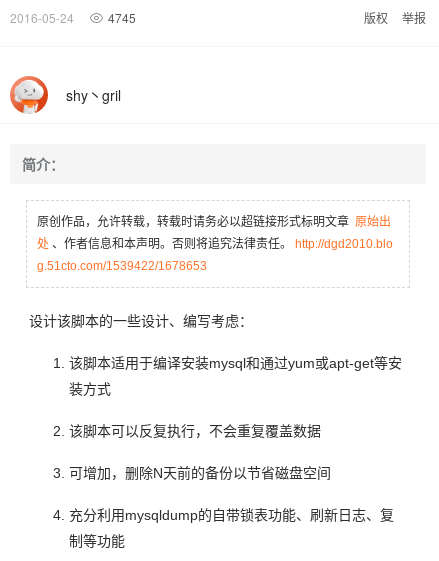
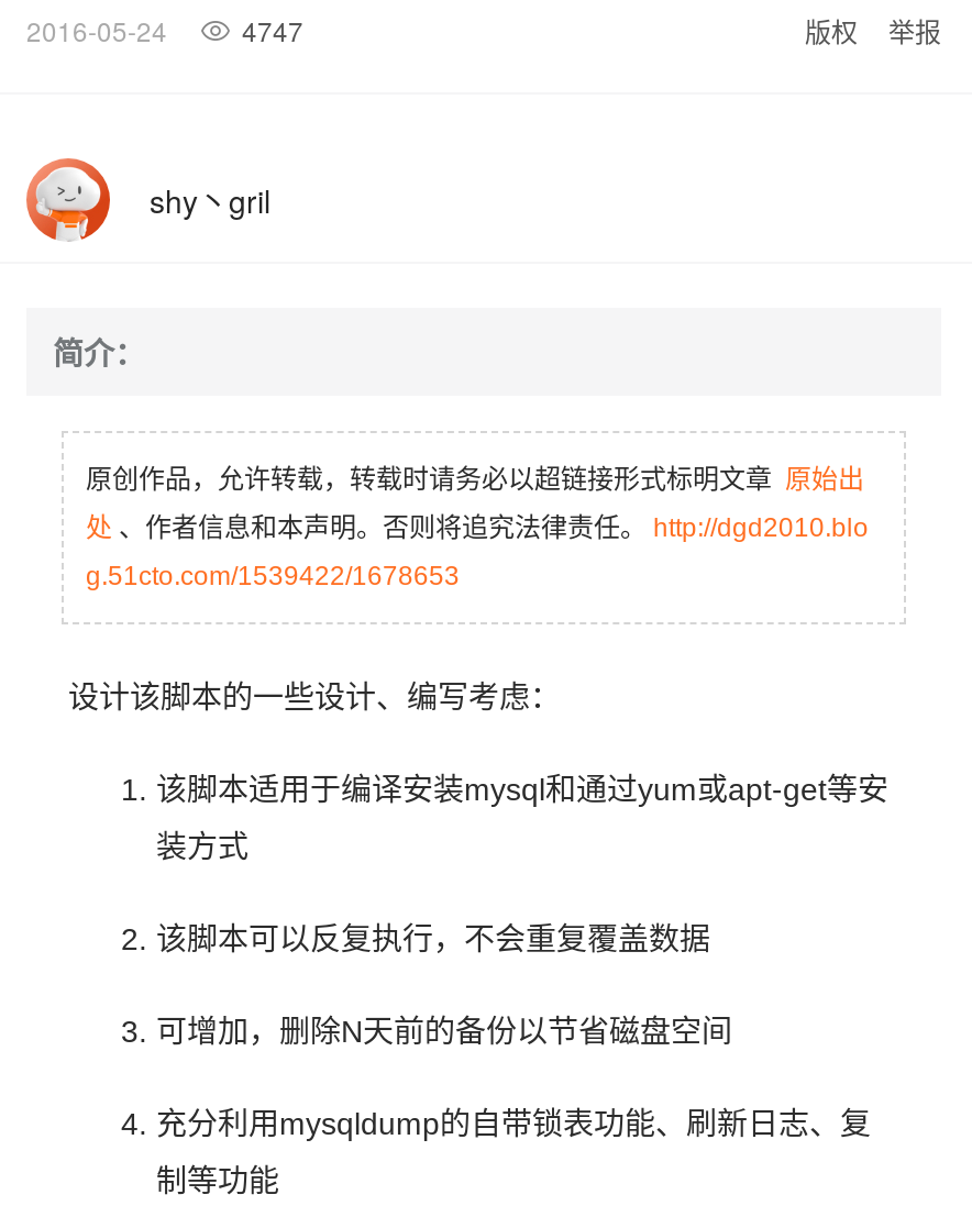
[10,9,136,26] 2016-05-24 4745 -> [26,11,303,48] 2016-05-24 4747

